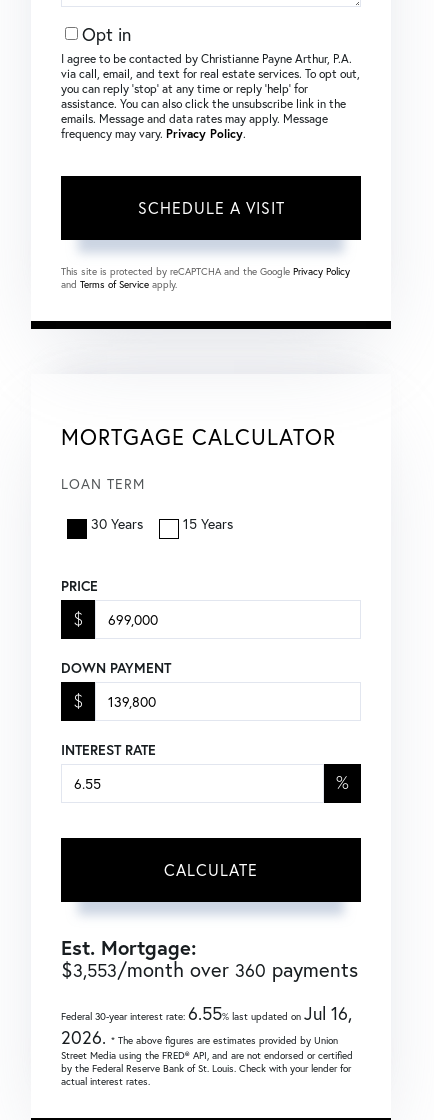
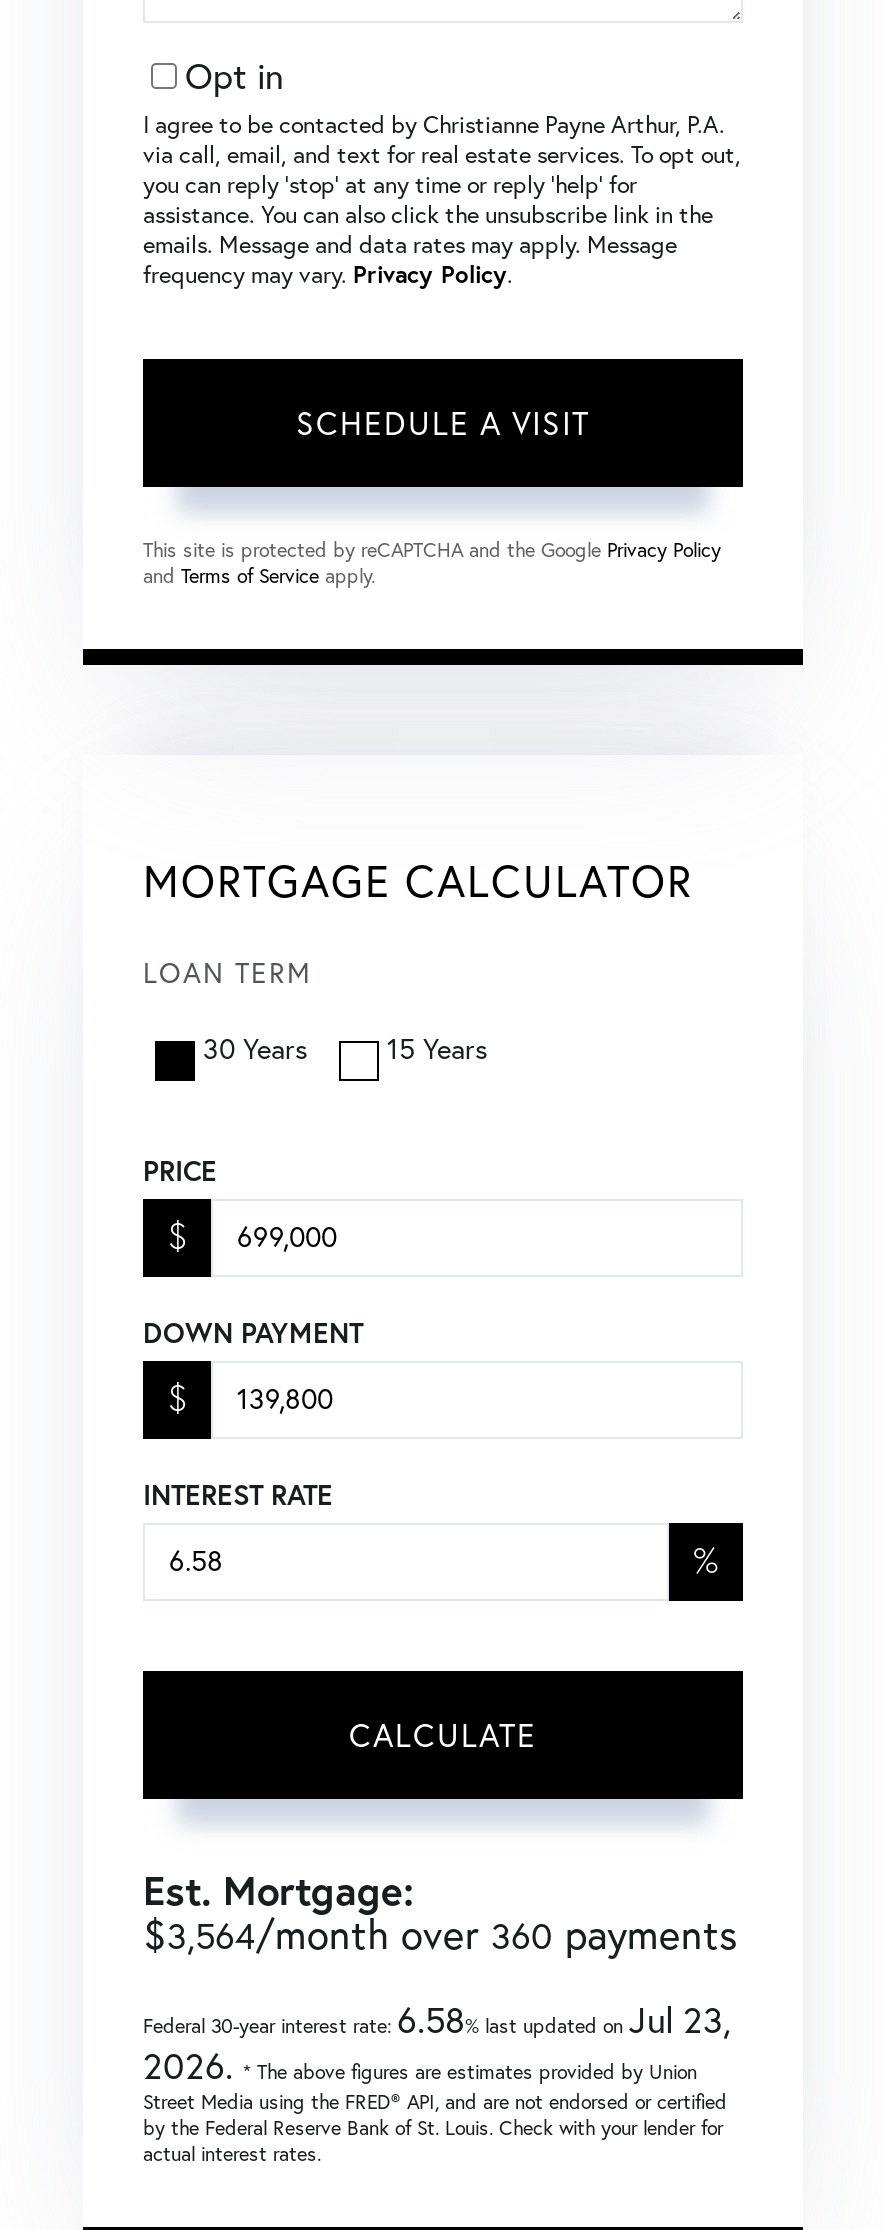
[61,956,358,983] $3,553/month over 360 payments -> [143,1908,737,1958] $3,564/month over 360 payments
[61,1001,352,1025] Federal 30-year interest rate: 6.55% last updated onJul 16, -> [143,1996,731,2042] Federal 30-year interest rate: 6.58% last updated onJul 23,

